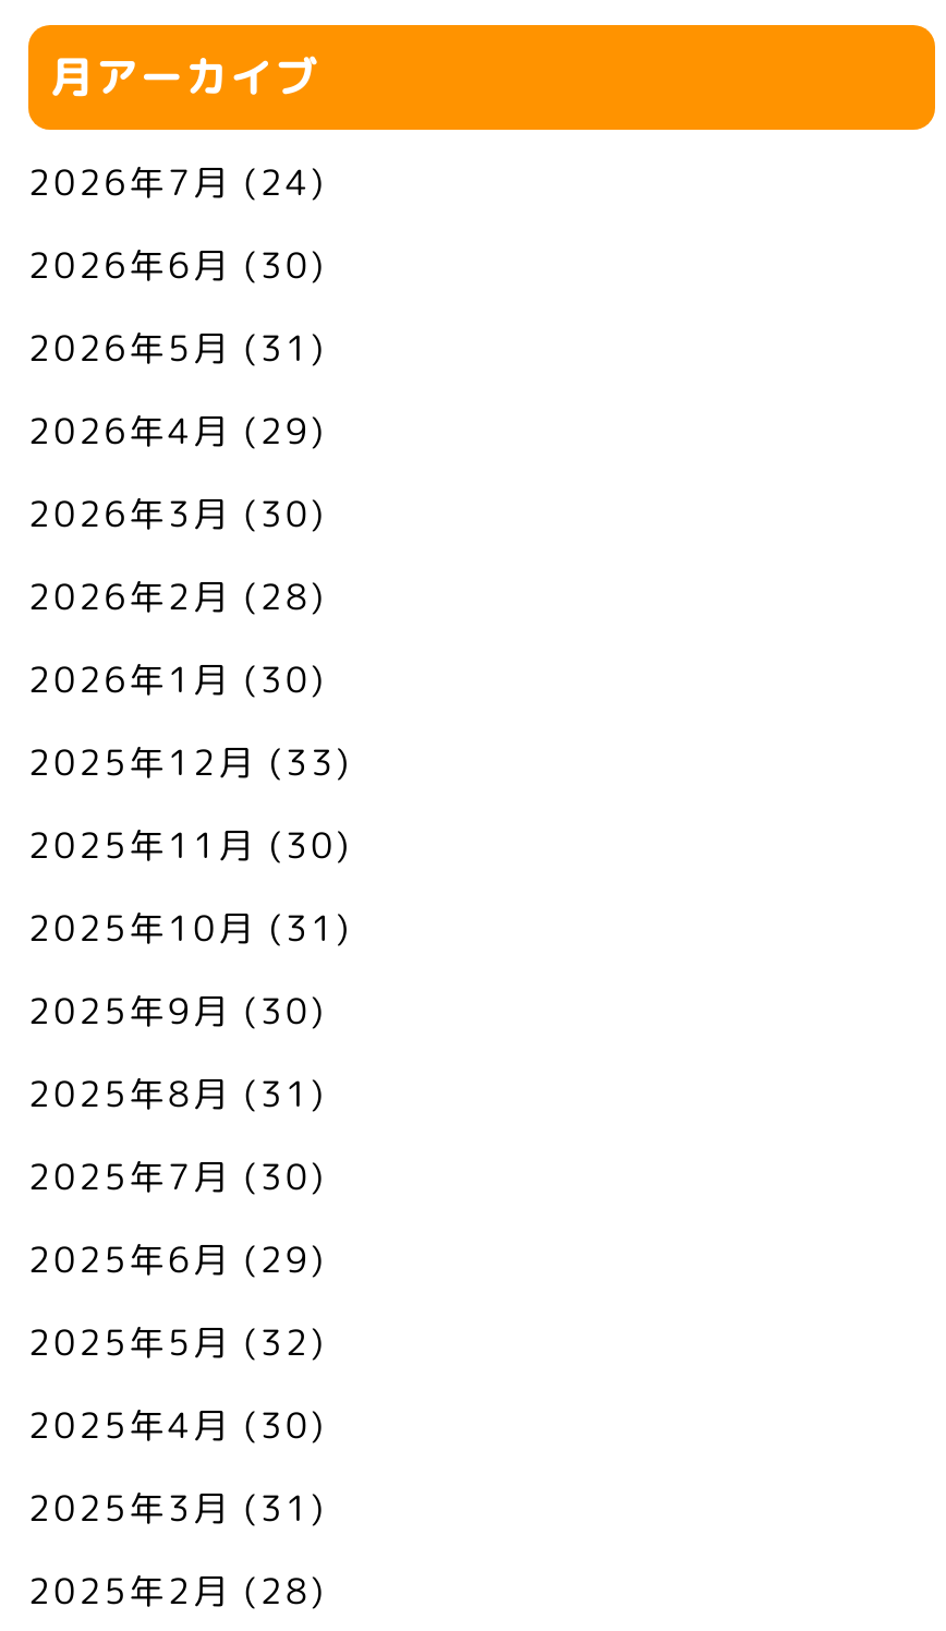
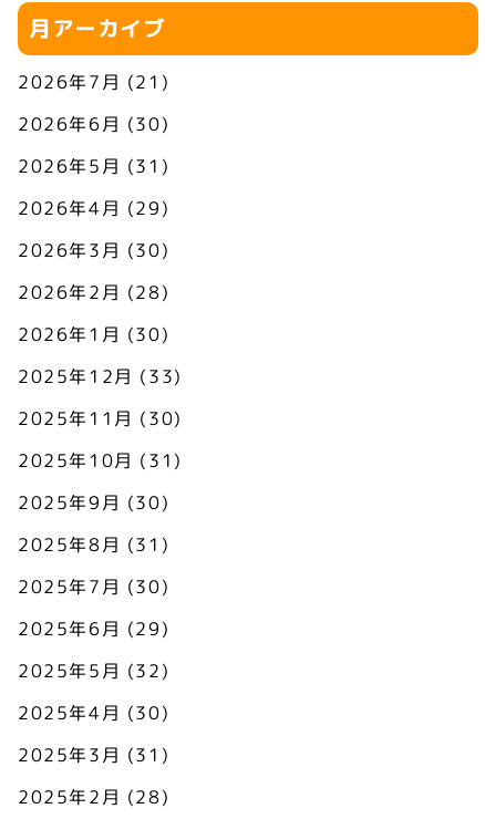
[28,158,327,206] 2026年7月(24) -> [18,70,170,94] 2026年7月(21)

